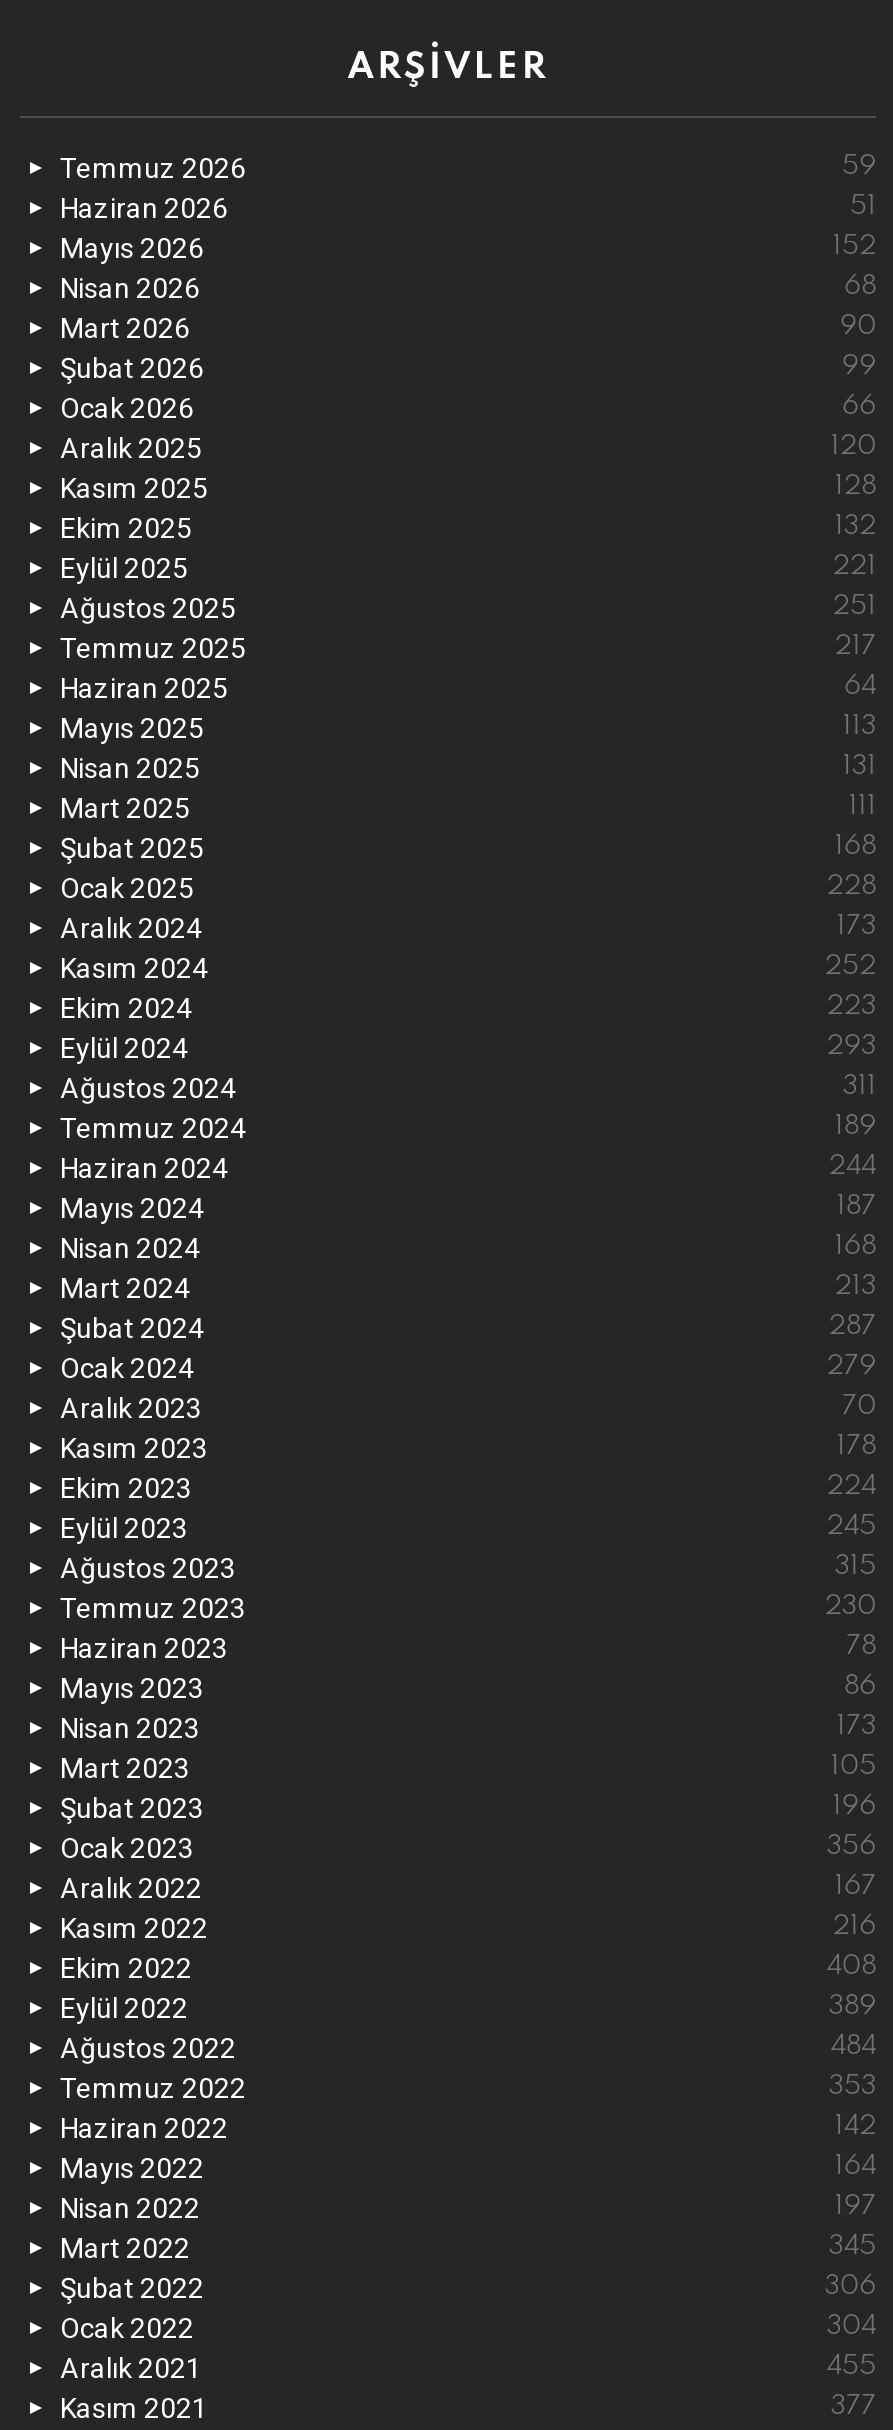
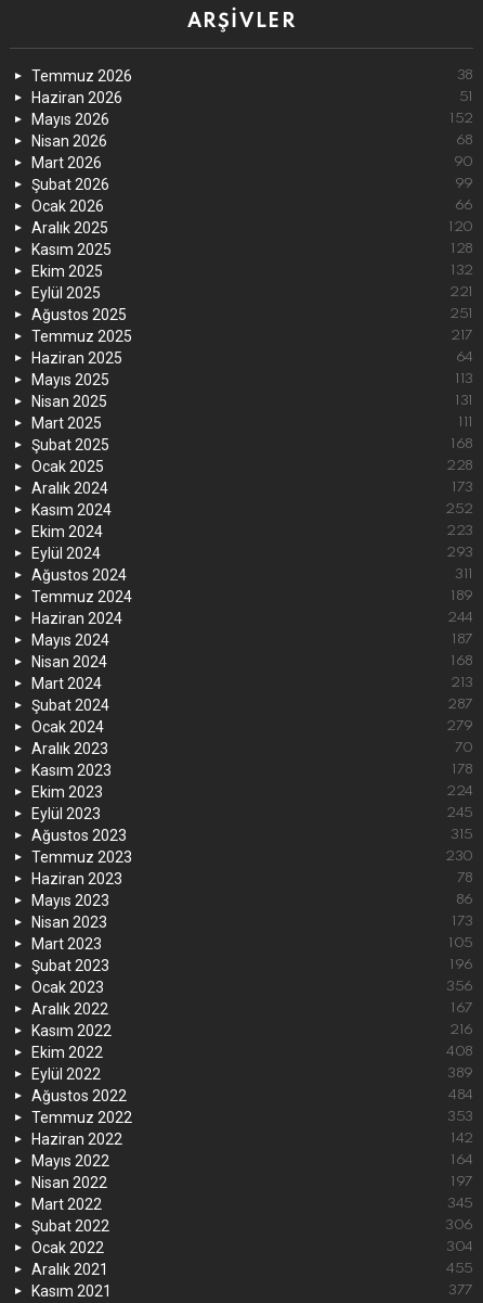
[841,154,876,180] 59 -> [457,68,473,83] 38

